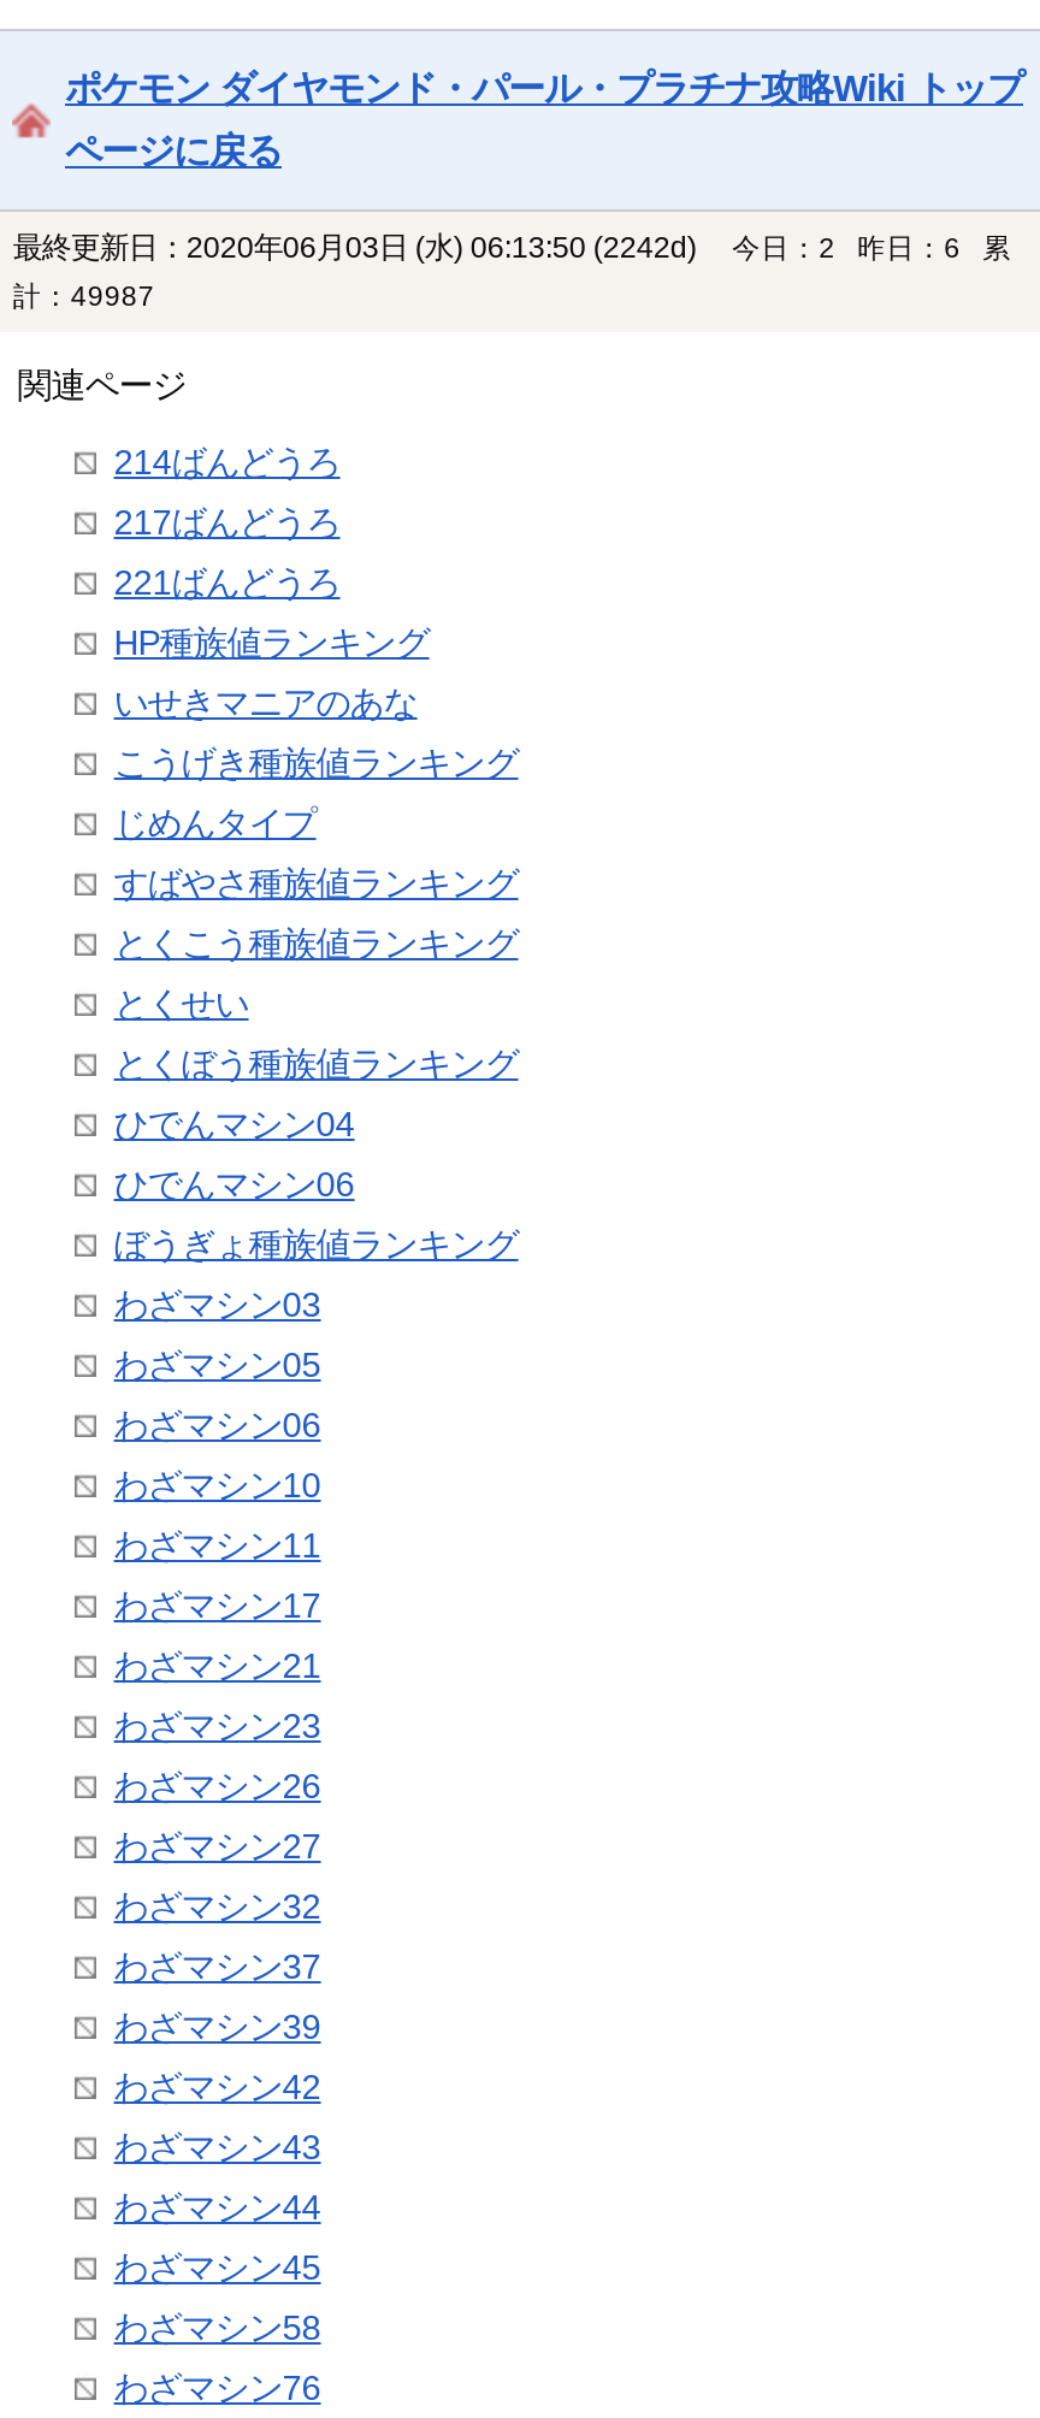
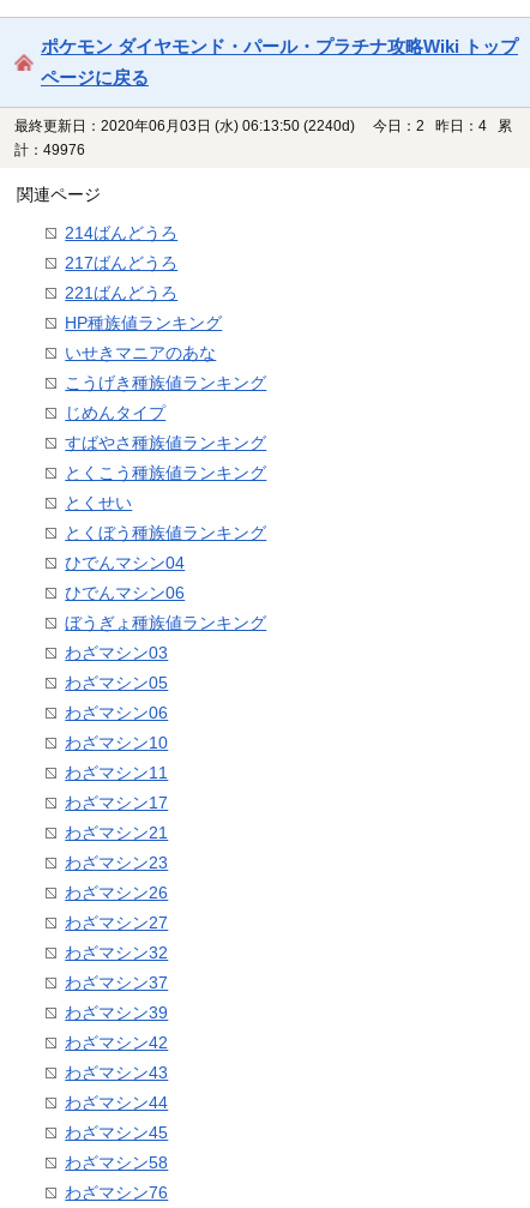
[13,230,696,264] 最終更新日：2020年06月03日 (水) 06:13:50 (2242d) -> [15,117,355,134] 最終更新日：2020年06月03日 (水) 06:13:50 (2240d)
[732,233,1011,262] 今日：2 昨日：6 累 -> [373,118,512,133] 今日：2 昨日：4 累
[13,281,169,310] 計：49987 -> [15,142,93,157] 計：49976

